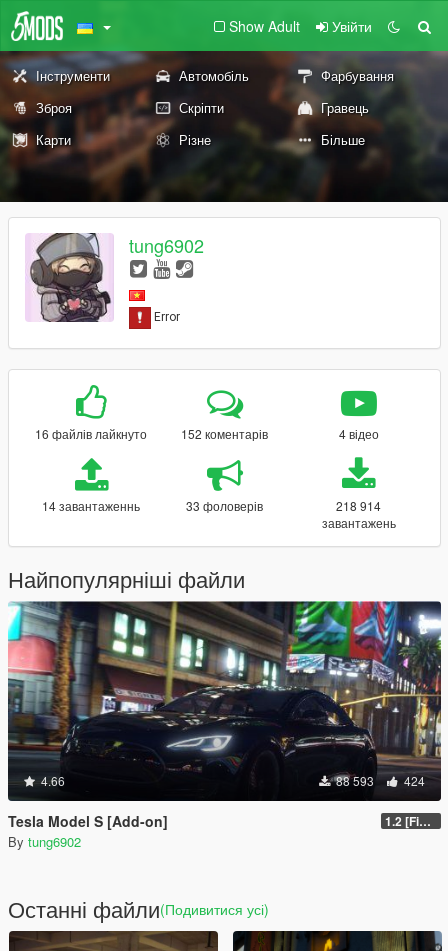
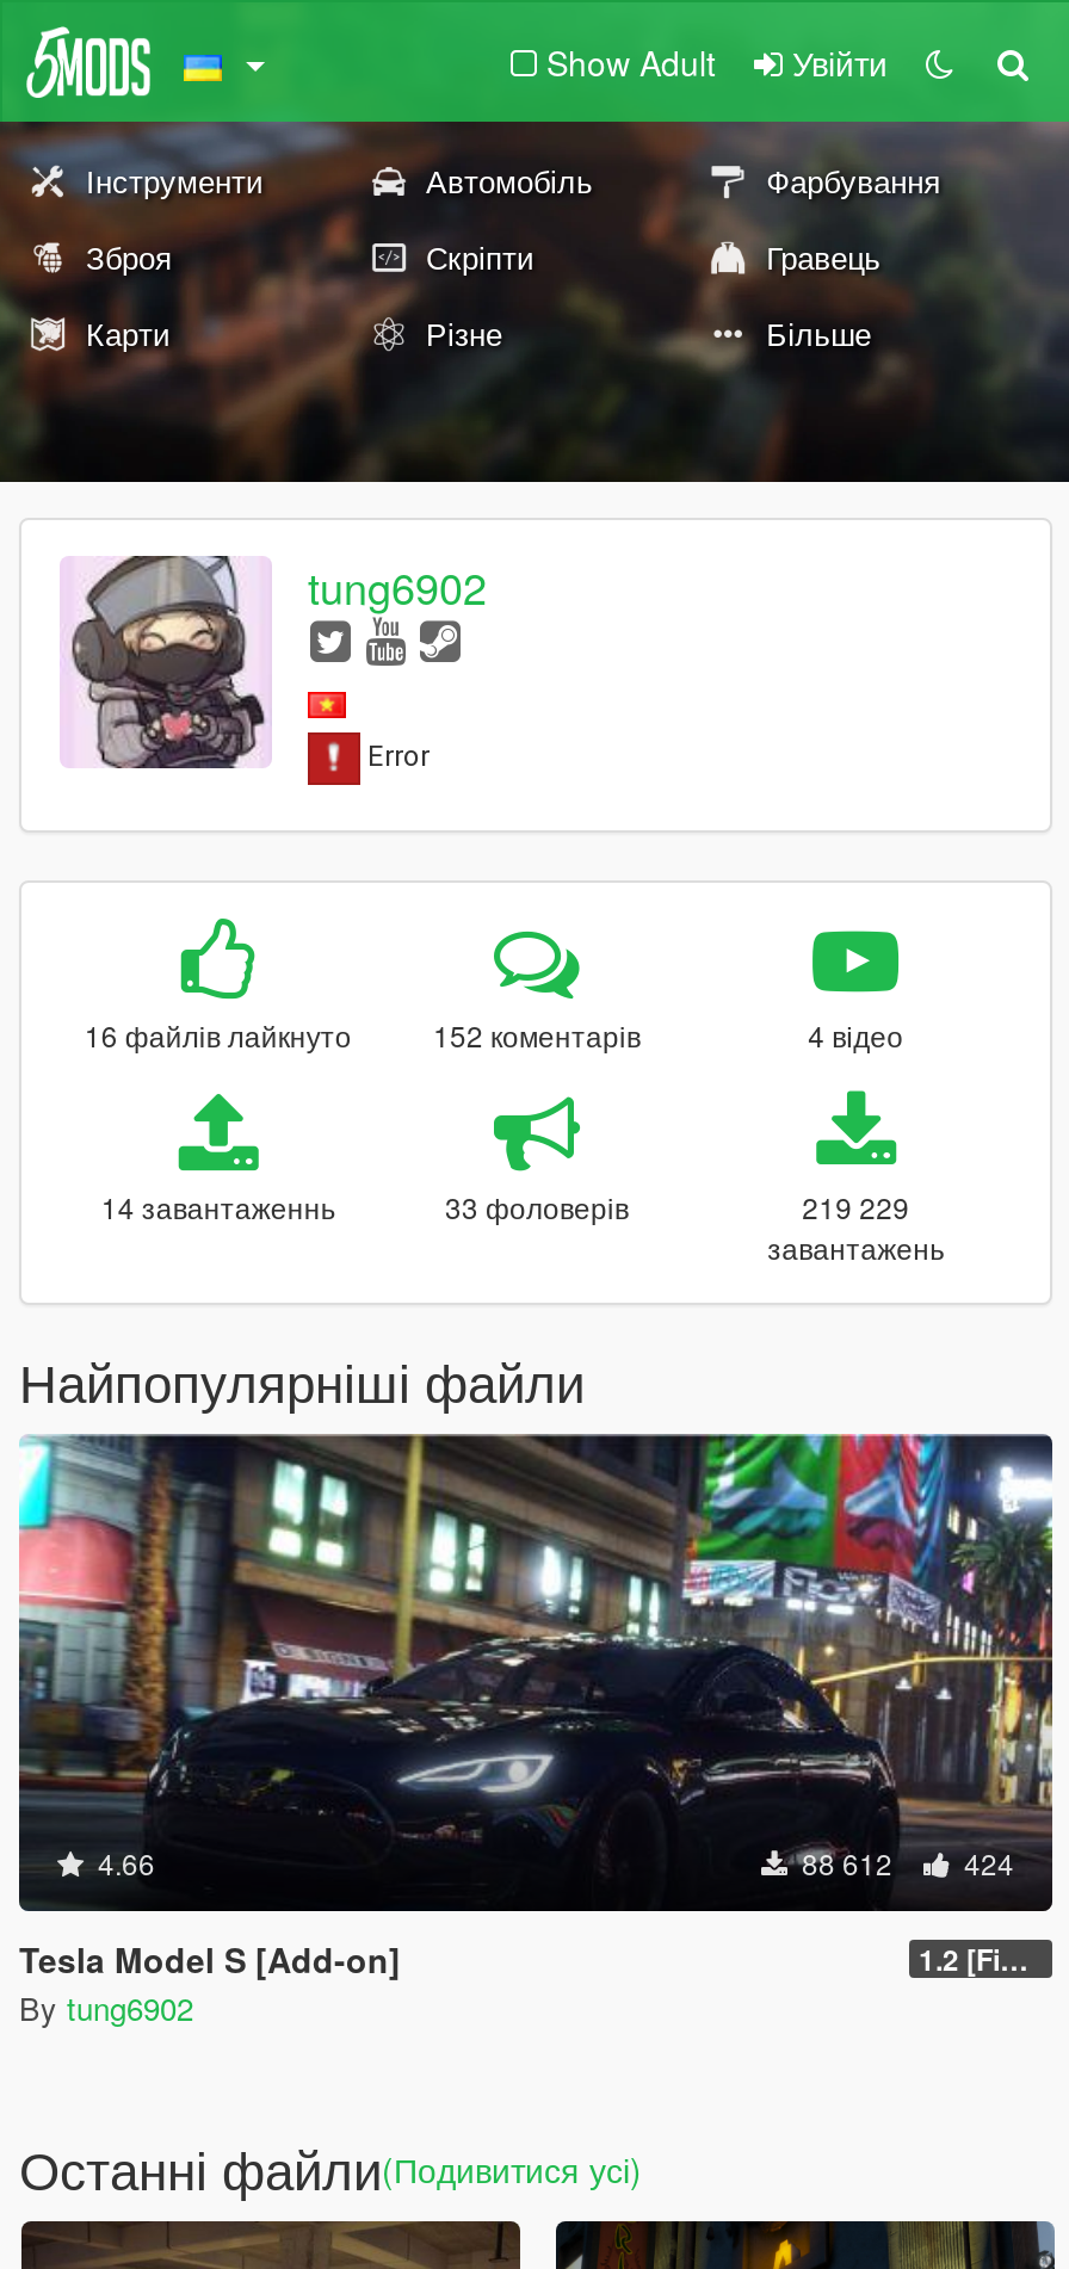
[336,497,381,514] 218 914 -> [802,1187,909,1227] 219 229
[333,772,425,789] 88 593 424 -> [795,1843,1014,1883] 88 612 424

